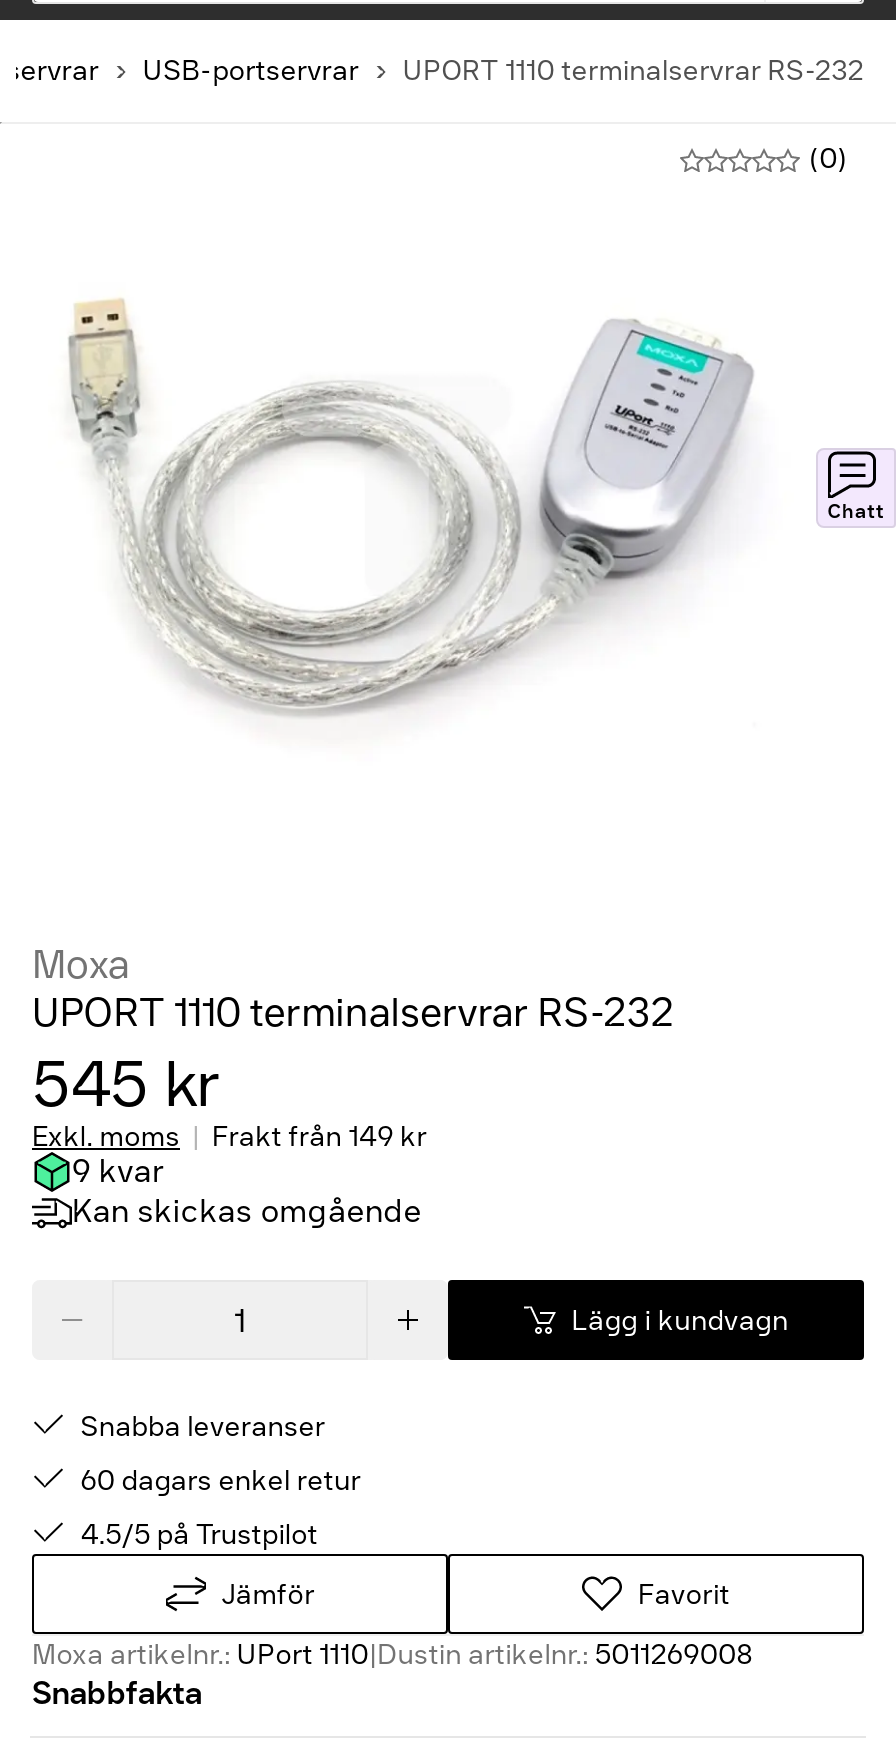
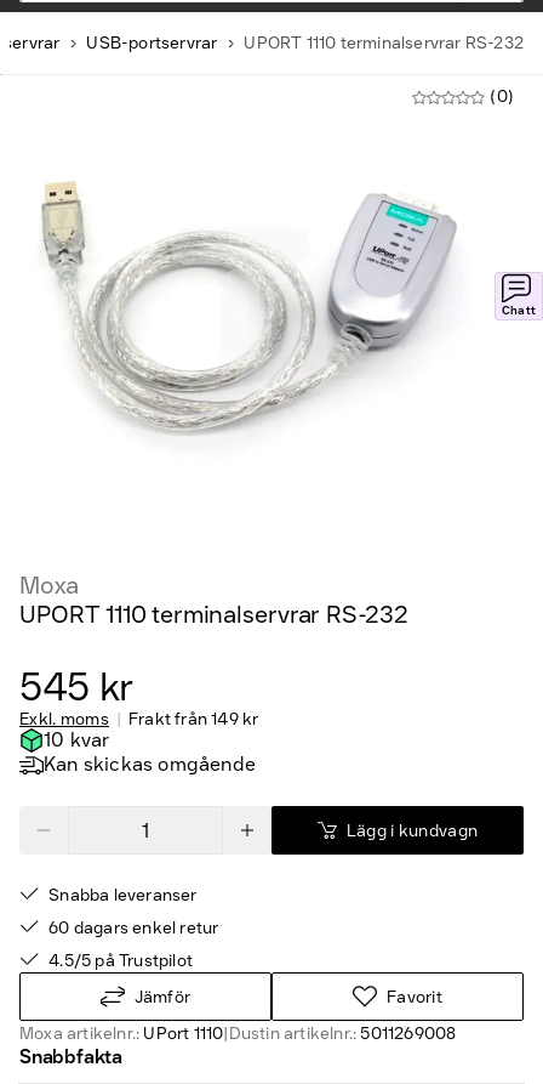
[72,1153,164,1191] 9 kvar -> [44,729,110,752] 10 kvar

